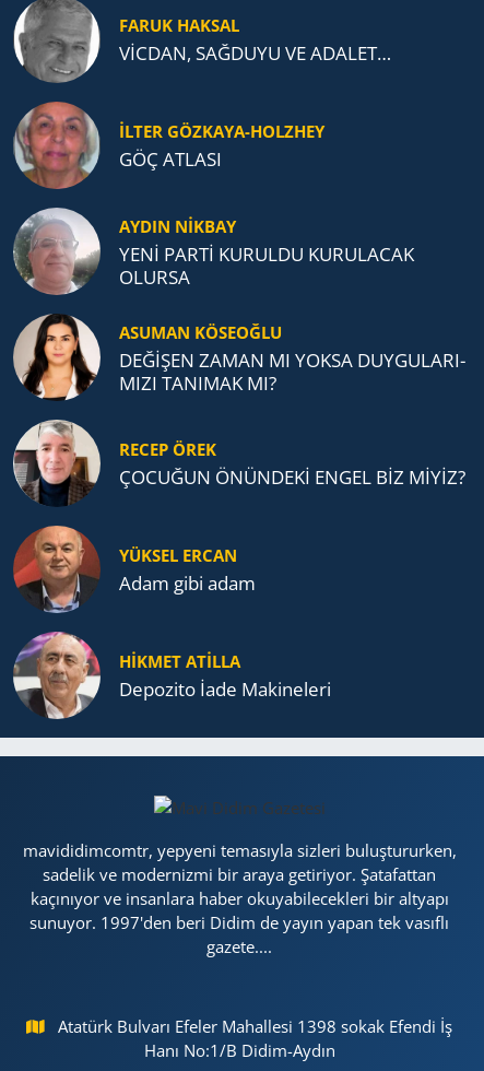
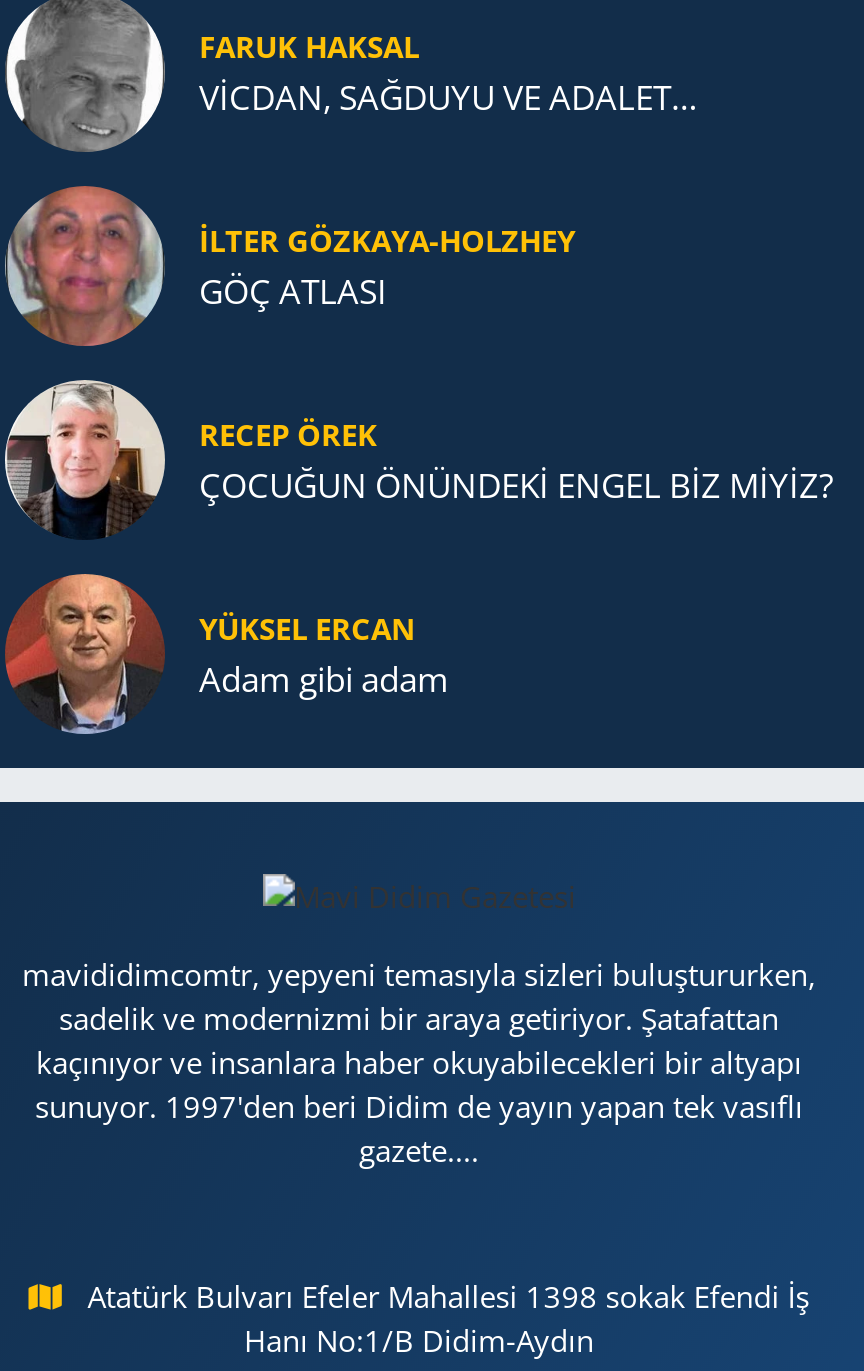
[15,209,465,395] [image] | AYDIN NİKBAY | YENİ PARTİ KURULDU KURULACAK | OLURSA | ASUMAN KÖSEOĞLU | DEĞİŞEN ZAMAN MI YOKSA DUYGULARI | MIZI TANIMAK MI? -> none
[14,314,99,401] [image] -> none
[12,632,331,719] [image] | HİKMET ATİLLA | Depozito İade Makineleri -> none

